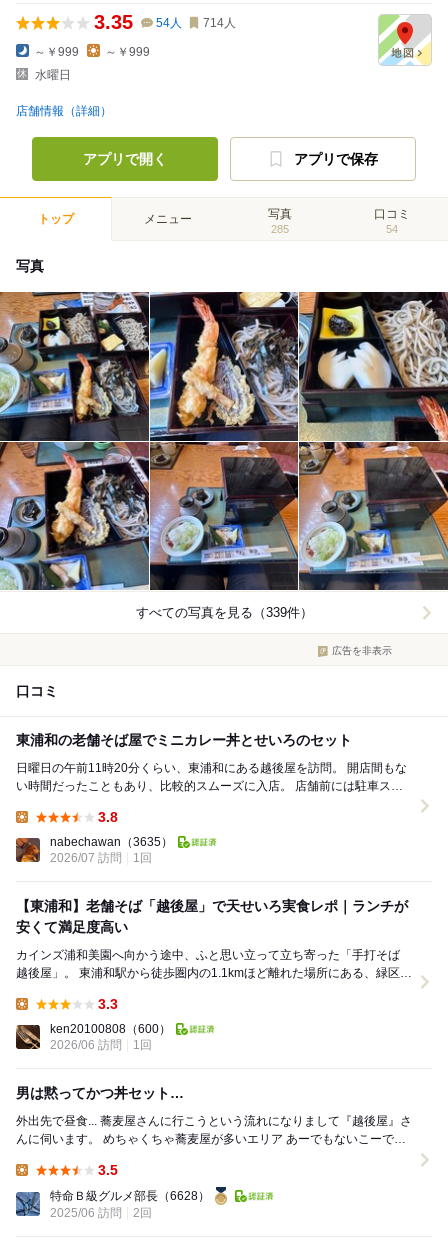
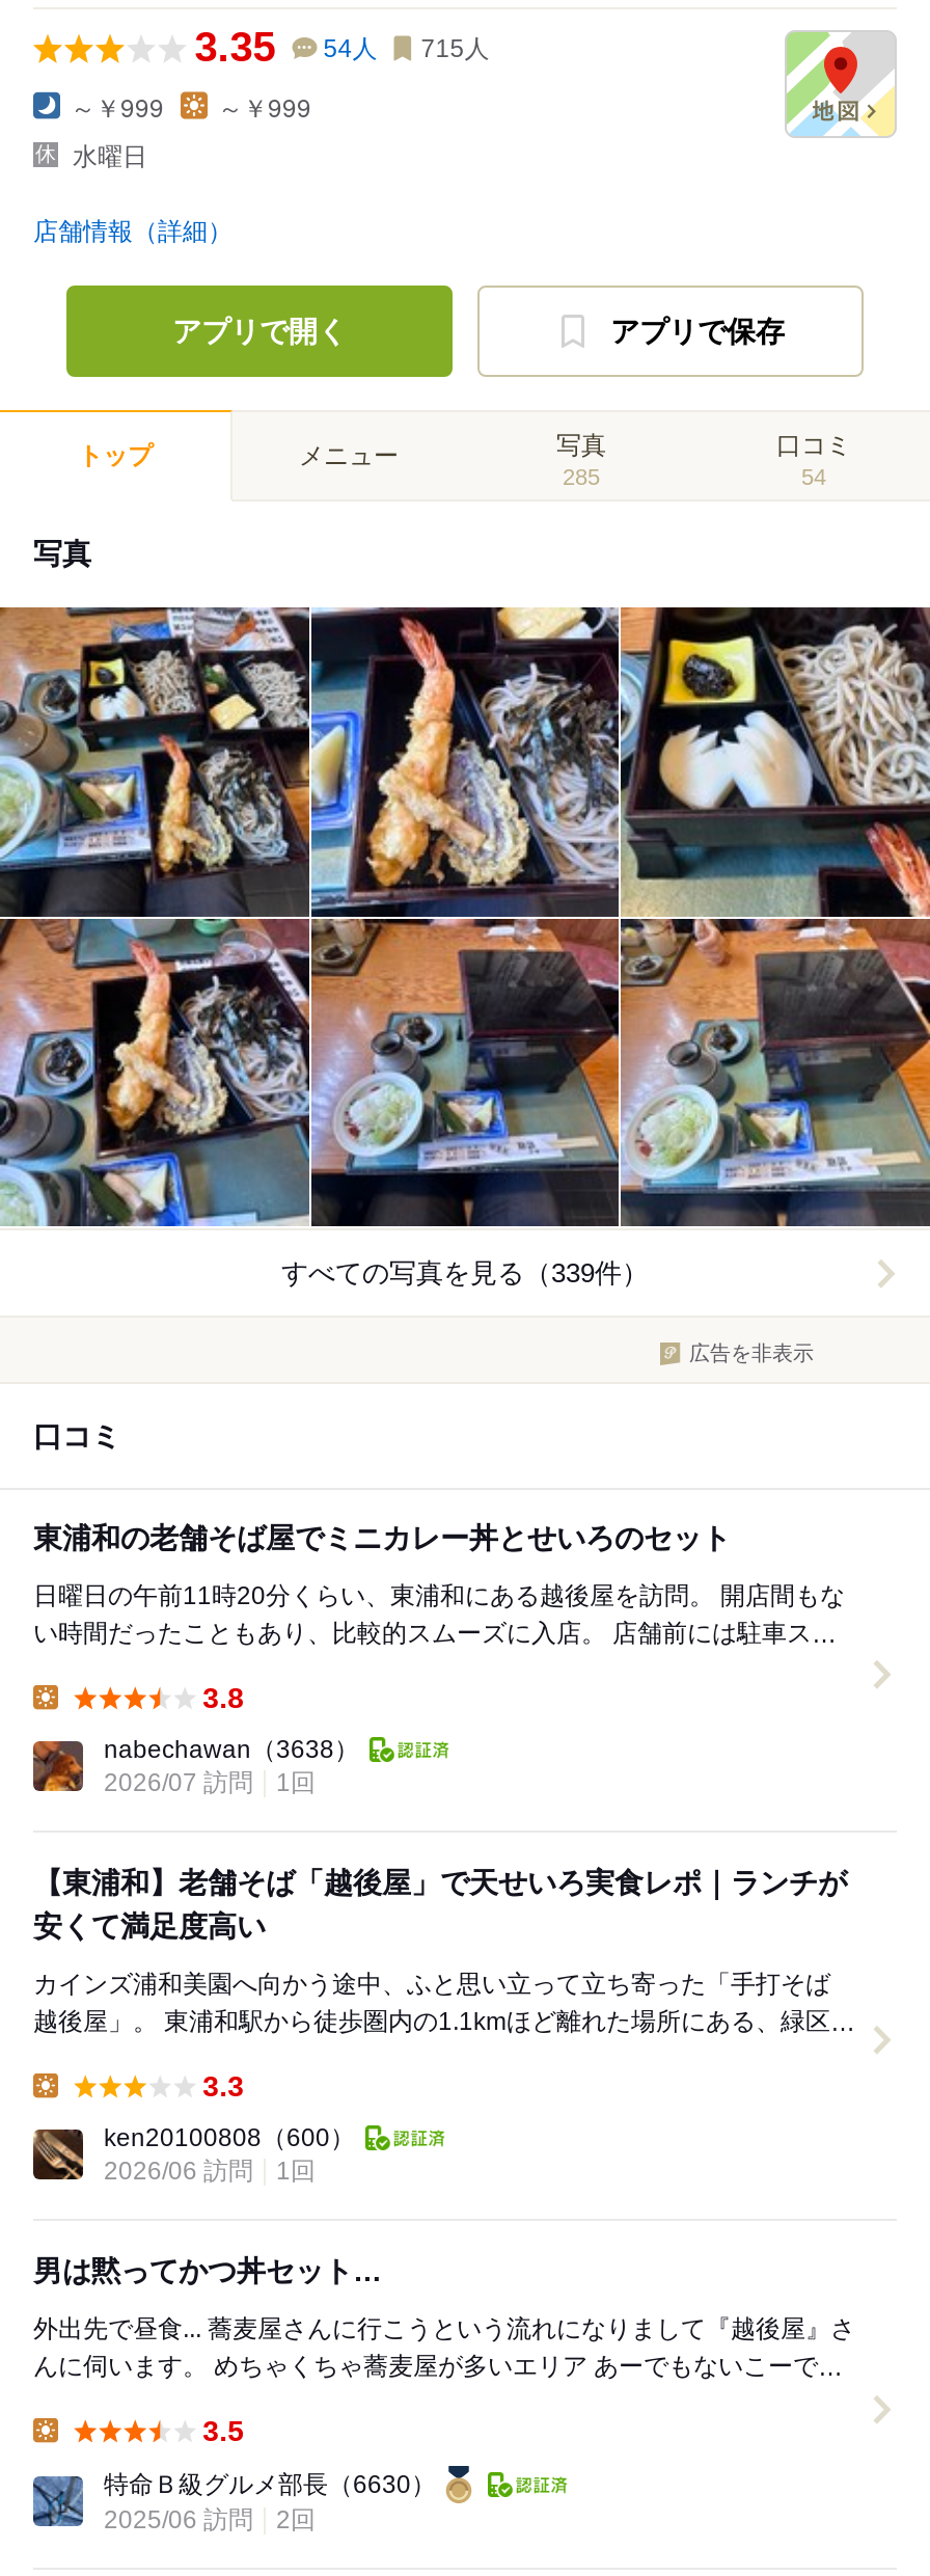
[94,11,236,33] 3.35 54人 714人 -> [195,24,489,70] 3.35 54人 715人
[50,835,173,849] nabechawan（3635） -> [104,1736,359,1765] nabechawan（3638）
[50,1189,210,1203] 特命Ｂ級グルメ部長（6628） -> [104,2471,436,2500] 特命Ｂ級グルメ部長（6630）

